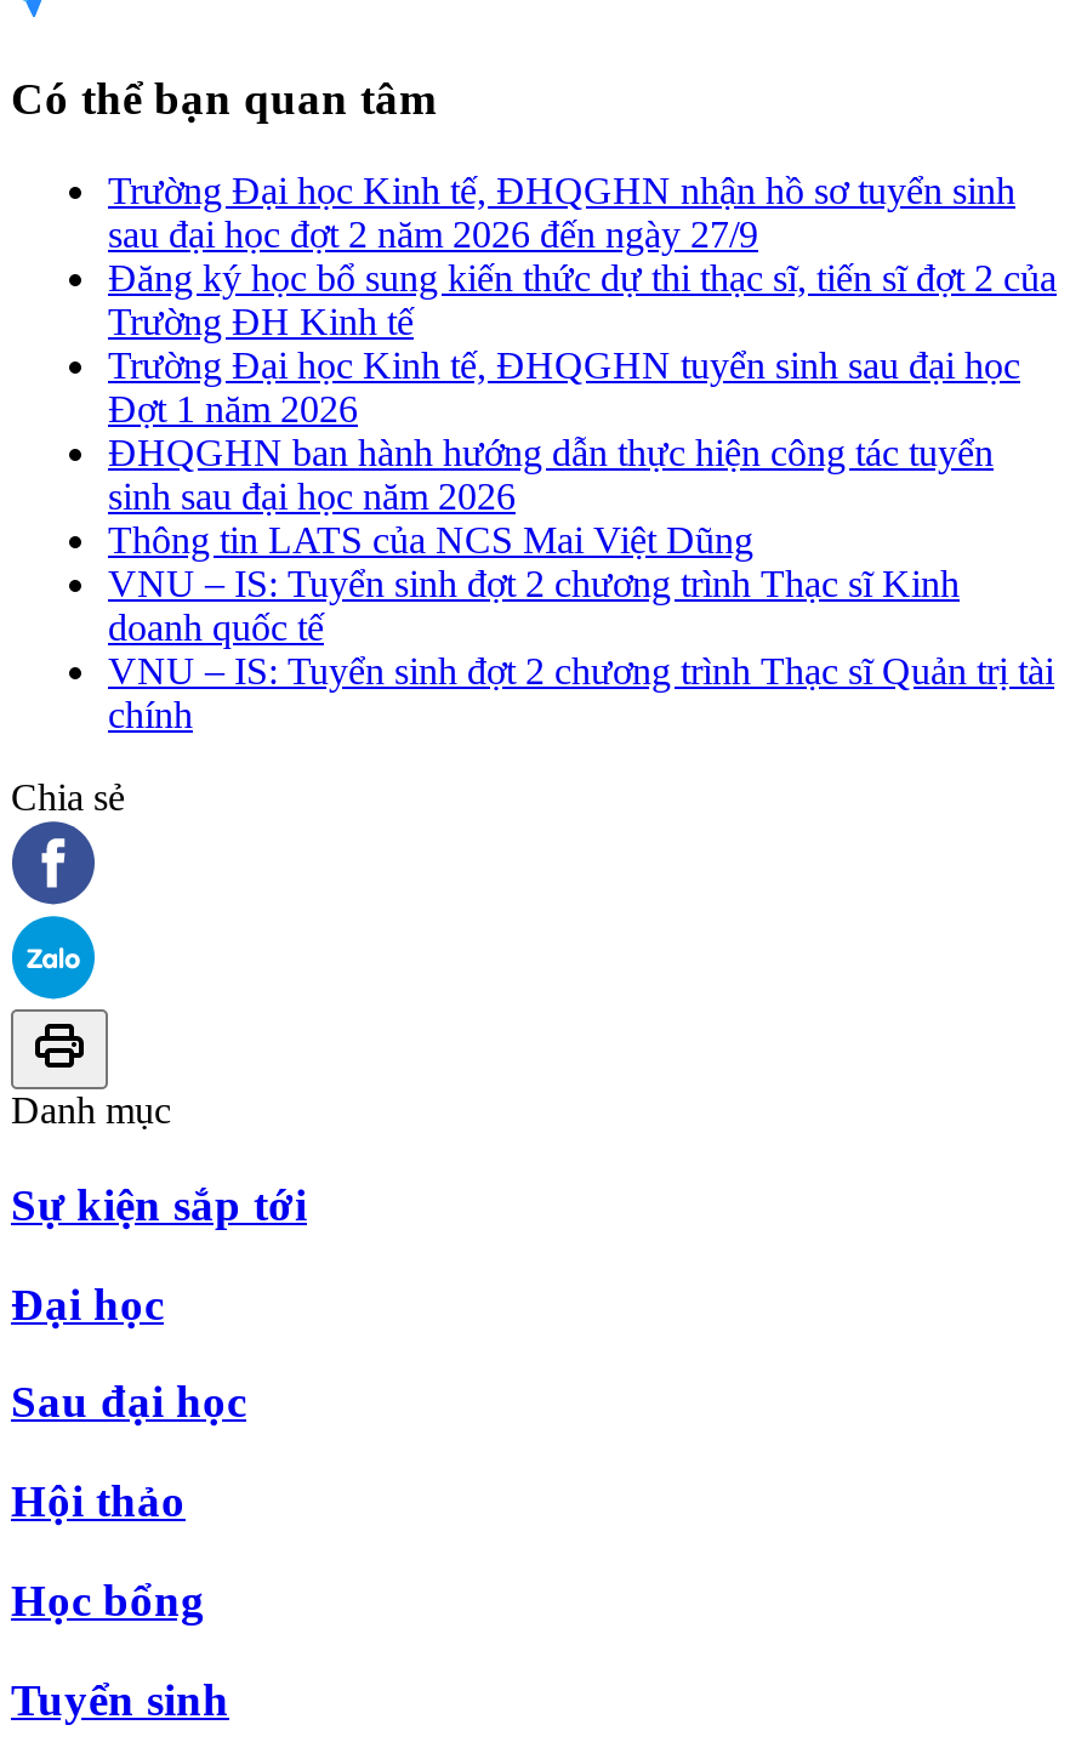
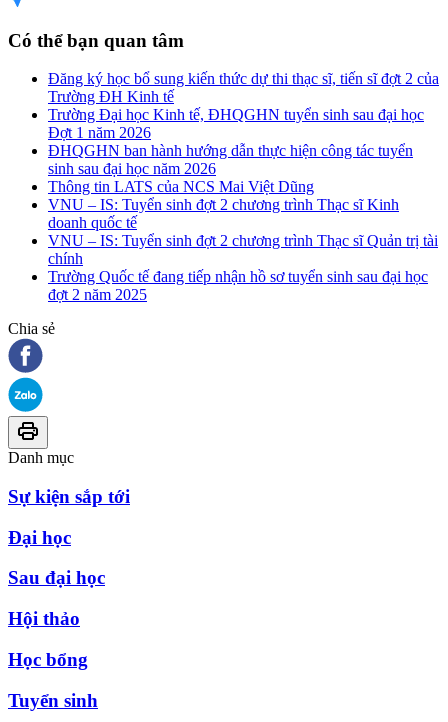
[108,170,1015,255] Trường Đại học Kinh tế, ĐHQGHN nhận hồ sơ tuyển sinh | sau đại học đợt 2 năm 2026 đến ngày 27/9 -> none
moved [108,258,1057,736] -> [48,70,439,267]: Đăng ký học bổ sung kiến thức dự thi thạc sĩ, tiến sĩ đợt 2 của | Trường ĐH Kinh tế | Trường Đại học Kinh tế, ĐHQGHN tuyển sinh sau đại học | ... | VNU – IS: Tuyển sinh đợt 2 chương trình Thạc sĩ Quản trị tài | chính
none -> [48,268,428,303] Trường Quốc tế đang tiếp nhận hồ sơ tuyển sinh sau đại học | đợt 2 năm 2025

